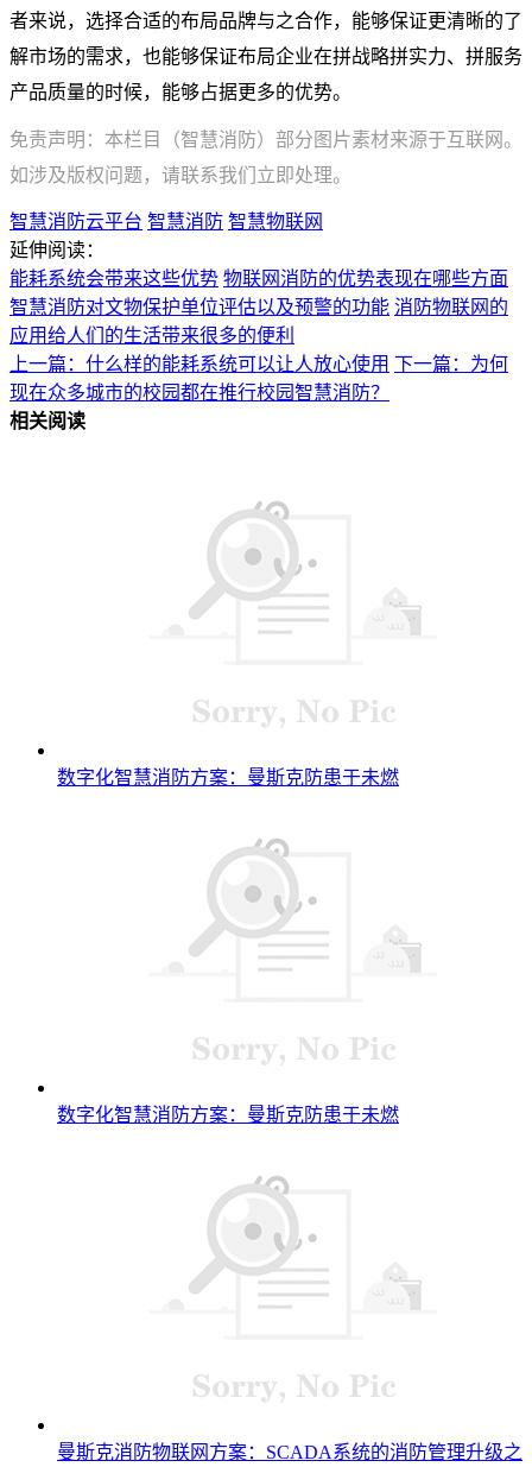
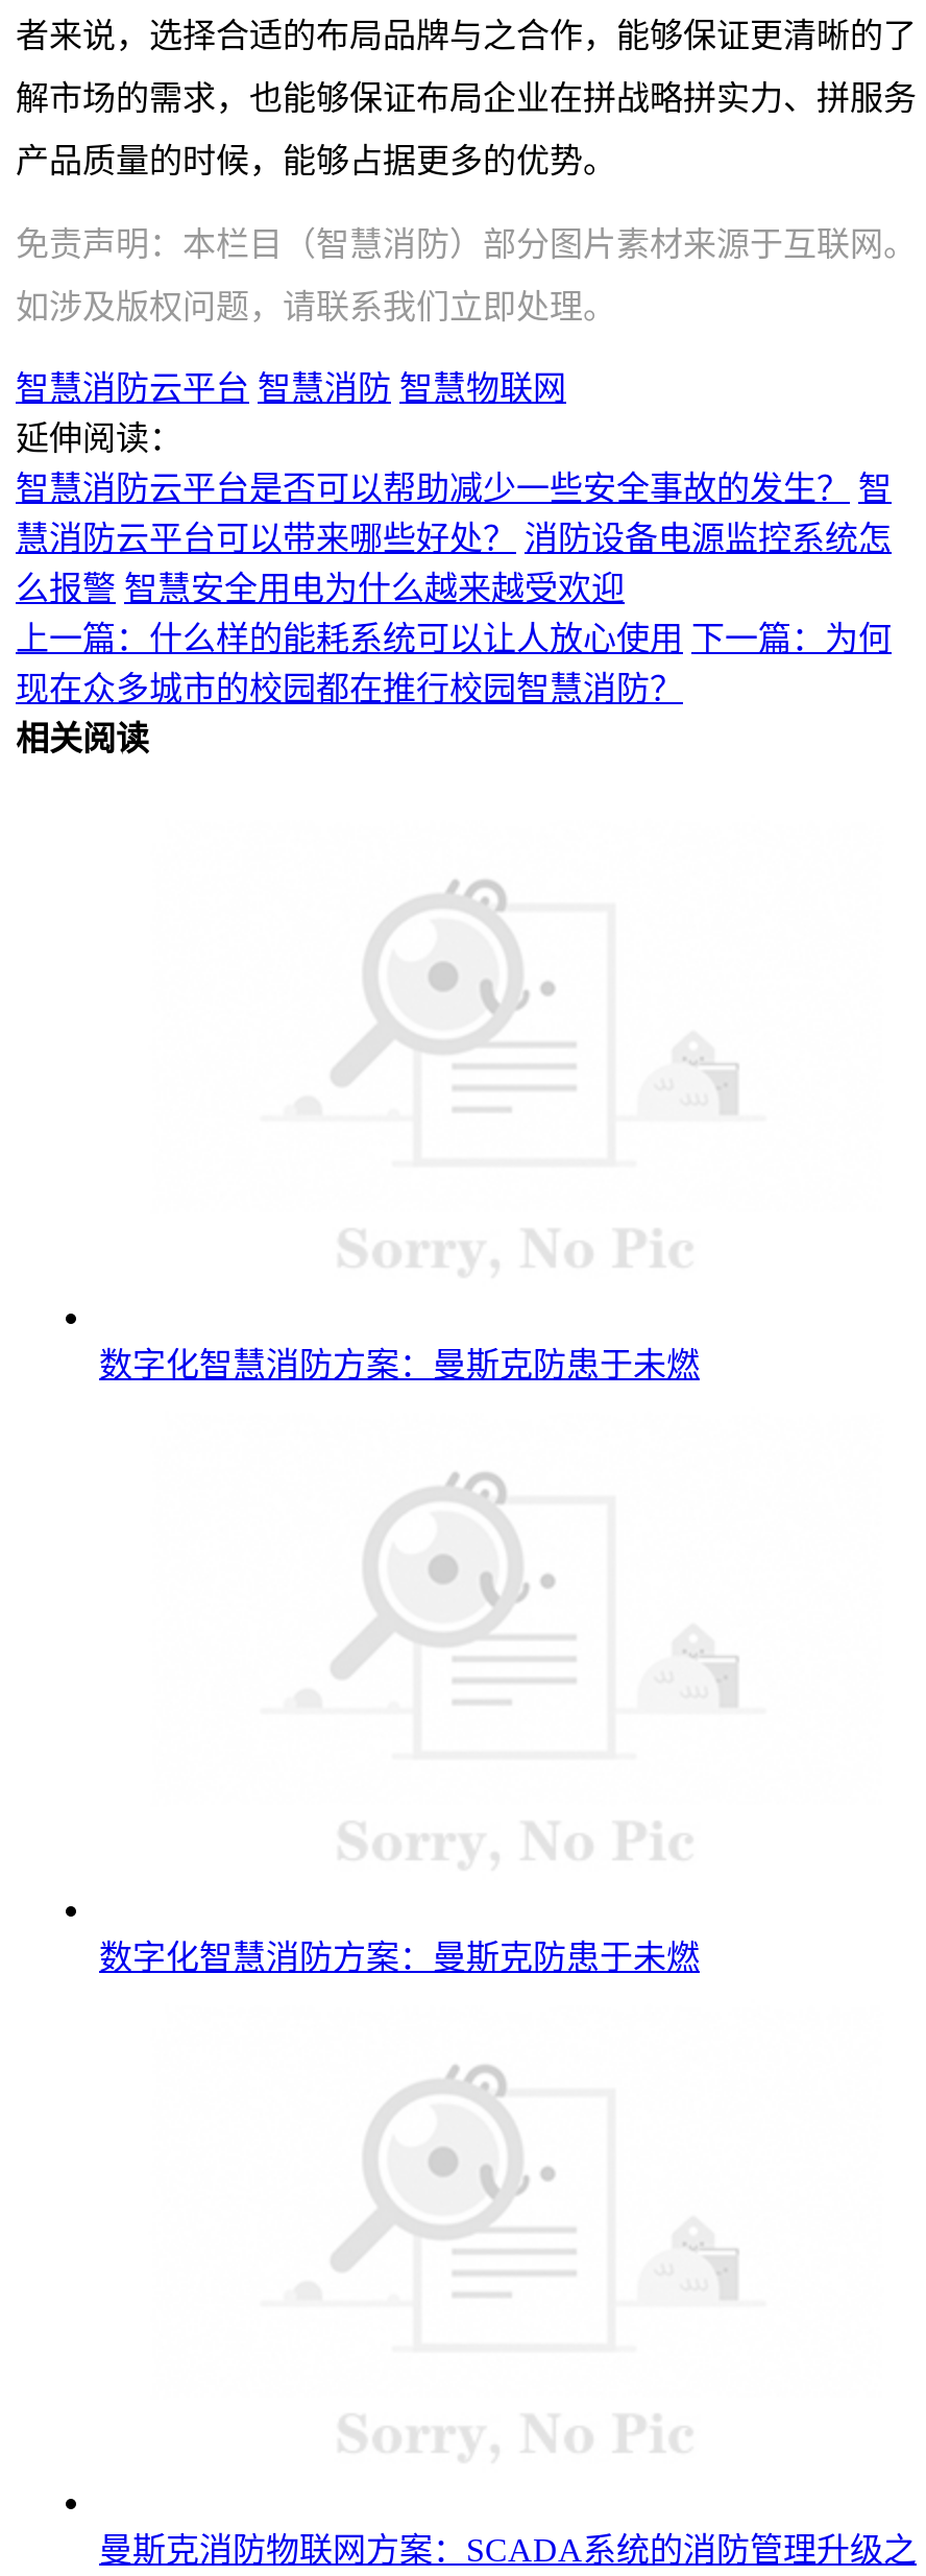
[9,268,508,345] 能耗系统会带来这些优势 物联网消防的优势表现在哪些方面 | 智慧消防对文物保护单位评估以及预警的功能 消防物联网的 | 应用给人们的生活带来很多的便利 -> [16,470,892,605] 智慧消防云平台是否可以帮助减少一些安全事故的发生？ 智 | 慧消防云平台可以带来哪些好处？ 消防设备电源监控系统怎 | 么报警 智慧安全用电为什么越来越受欢迎

